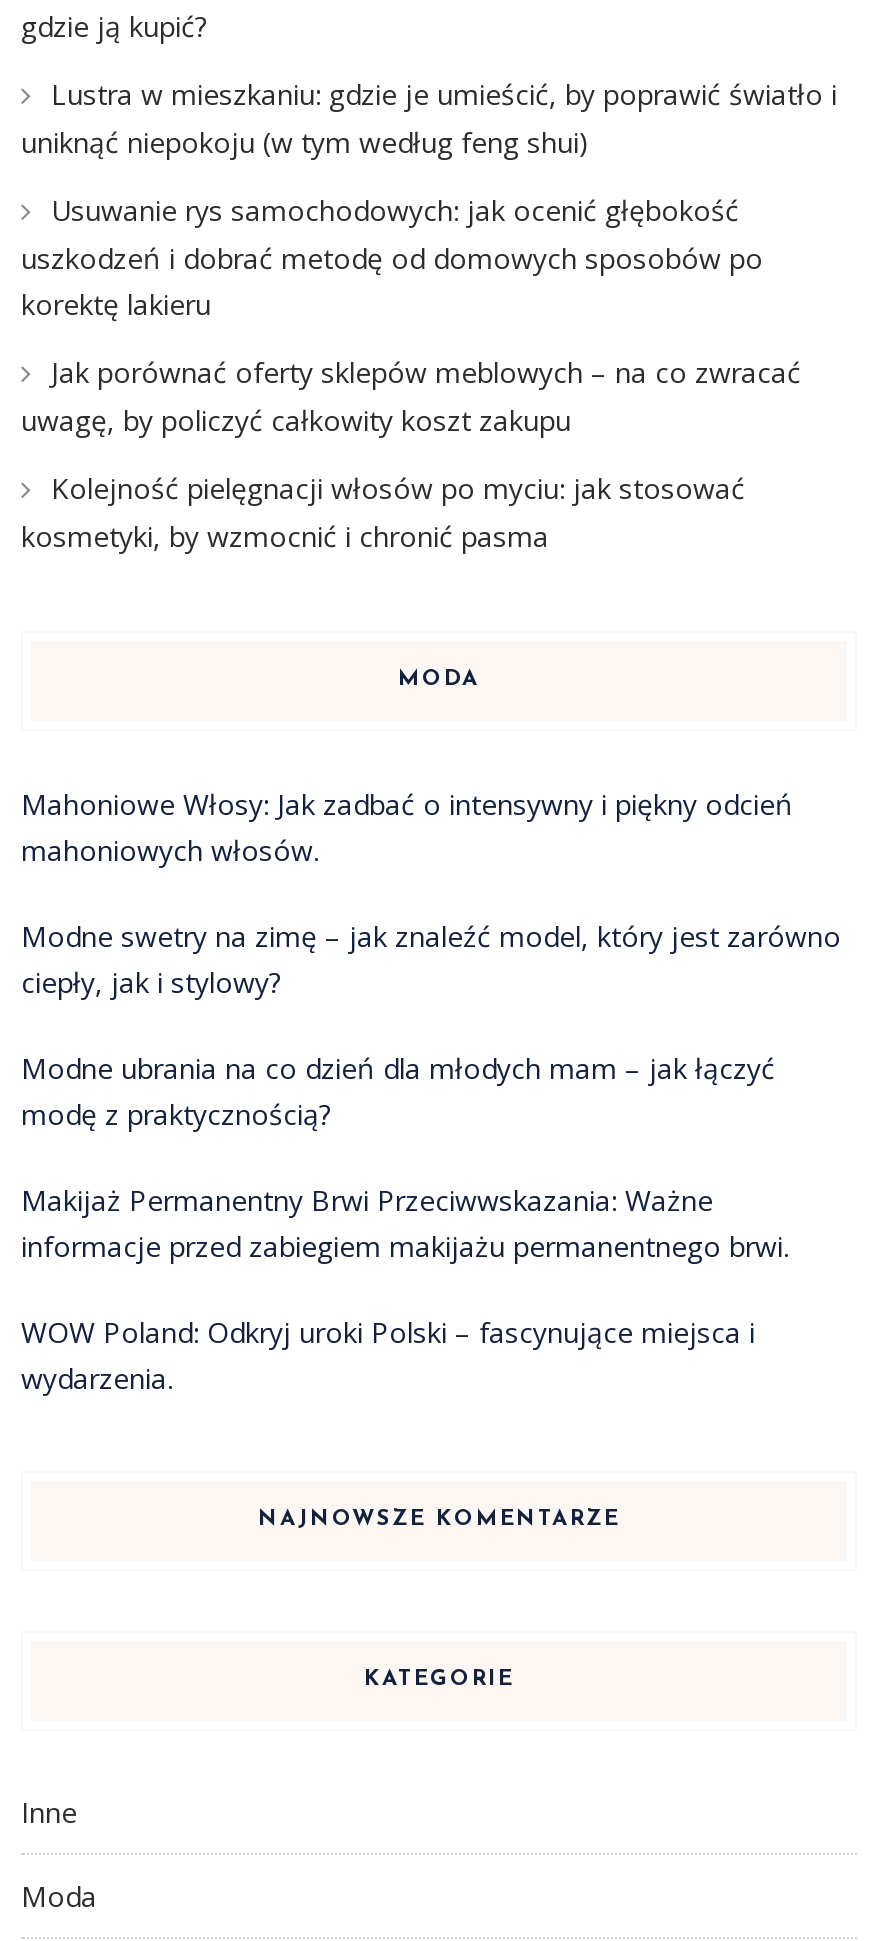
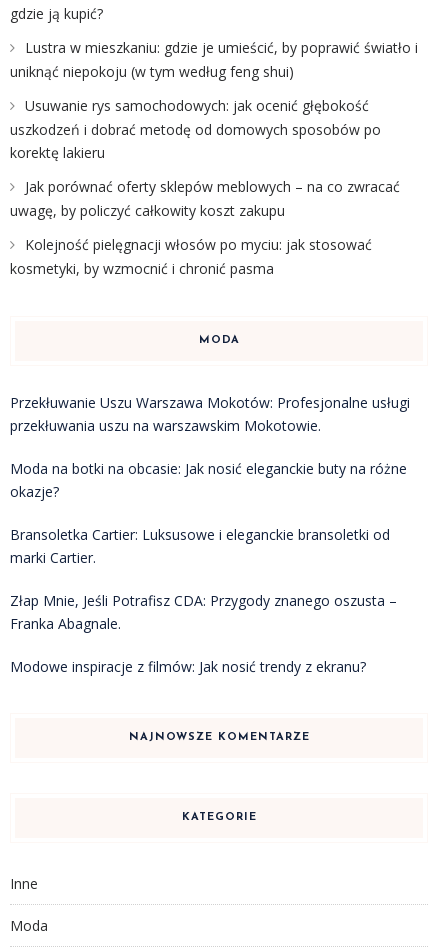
[21,785,793,869] Mahoniowe Włosy: Jak zadbać o intensywny i piękny odcień | mahoniowych włosów. -> [10,393,410,435] Przekłuwanie Uszu Warszawa Mokotów: Profesjonalne usługi | przekłuwania uszu na warszawskim Mokotowie.
[21,917,841,1001] Modne swetry na zimę – jak znaleźć model, który jest zarówno | ciepły, jak i stylowy? -> [10,459,407,501] Moda na botki na obcasie: Jak nosić eleganckie buty na różne | okazje?
[21,1049,775,1133] Modne ubrania na co dzień dla młodych mam – jak łączyć | modę z praktycznością? -> [10,525,390,567] Bransoletka Cartier: Luksusowe i eleganckie bransoletki od | marki Cartier.
[21,1181,789,1265] Makijaż Permanentny Brwi Przeciwwskazania: Ważne | informacje przed zabiegiem makijażu permanentnego brwi. -> [10,591,397,633] Złap Mnie, Jeśli Potrafisz CDA: Przygody znanego oszusta – | Franka Abagnale.
[21,1313,755,1397] WOW Poland: Odkryj uroki Polski – fascynujące miejsca i | wydarzenia. -> [10,657,366,676] Modowe inspiracje z filmów: Jak nosić trendy z ekranu?

